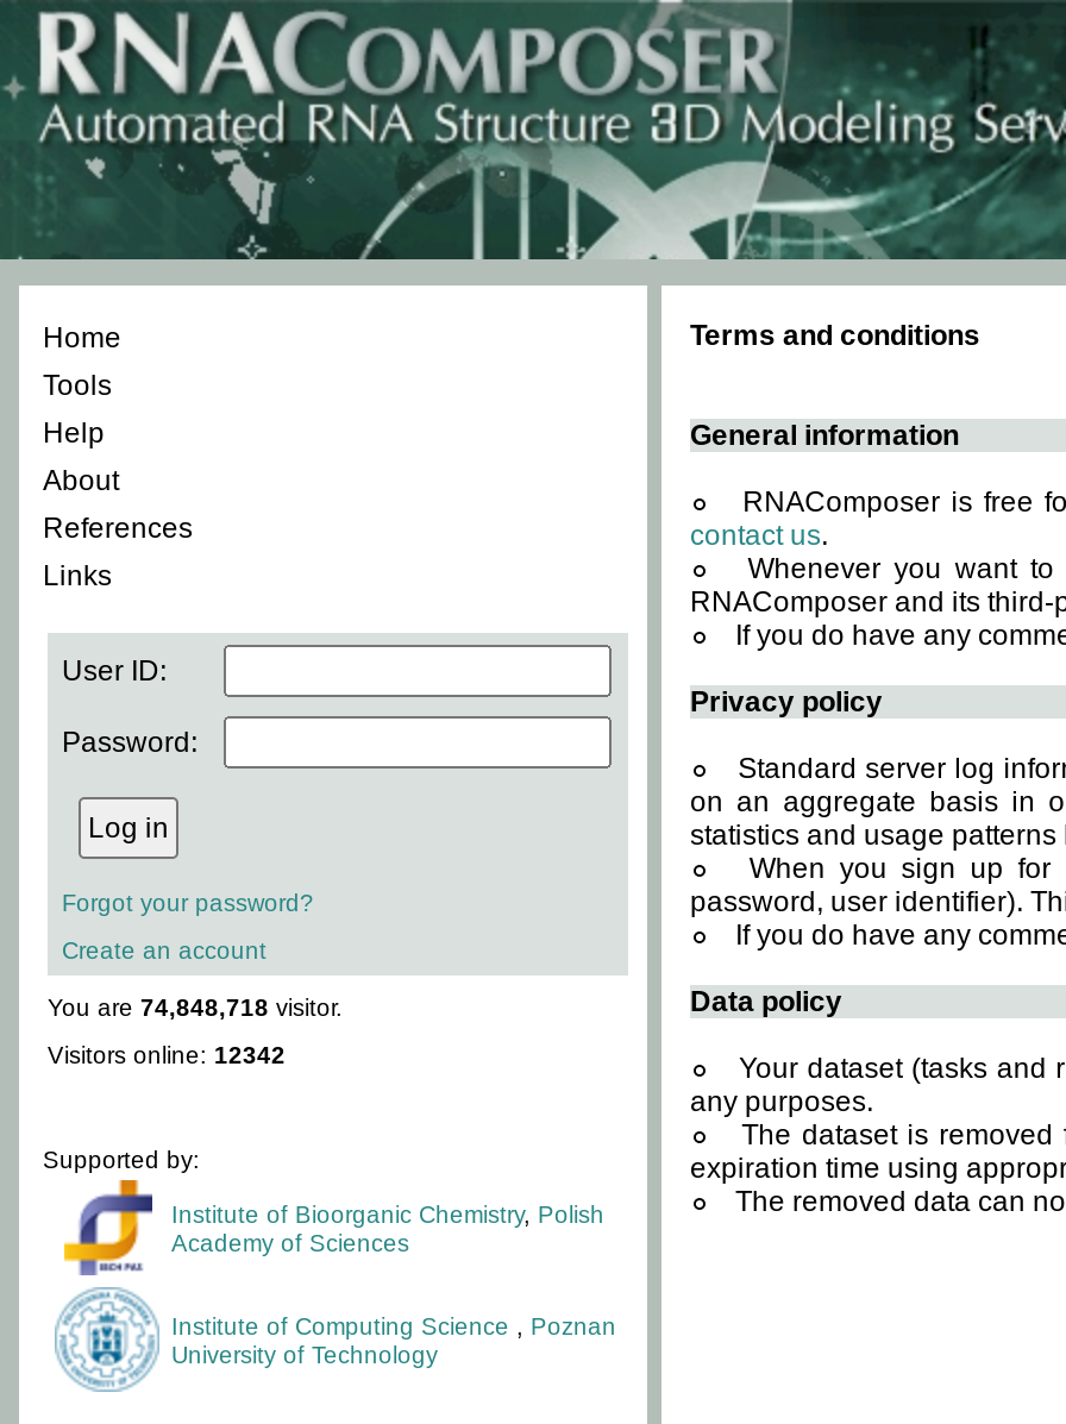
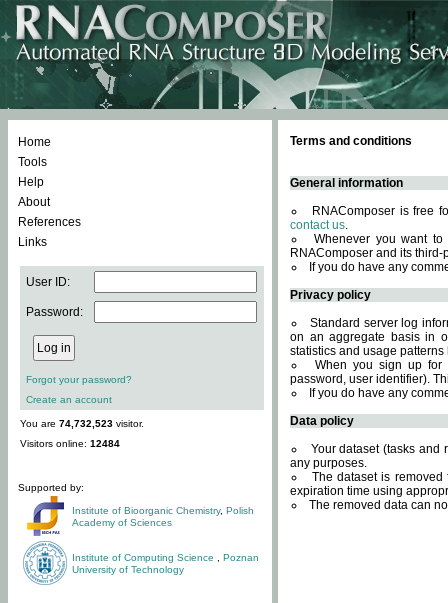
[48,995,343,1021] You are 74,848,718 visitor. -> [20,418,144,429] You are 74,732,523 visitor.
[48,1042,286,1068] Visitors online: 12342 -> [20,438,120,449] Visitors online: 12484

